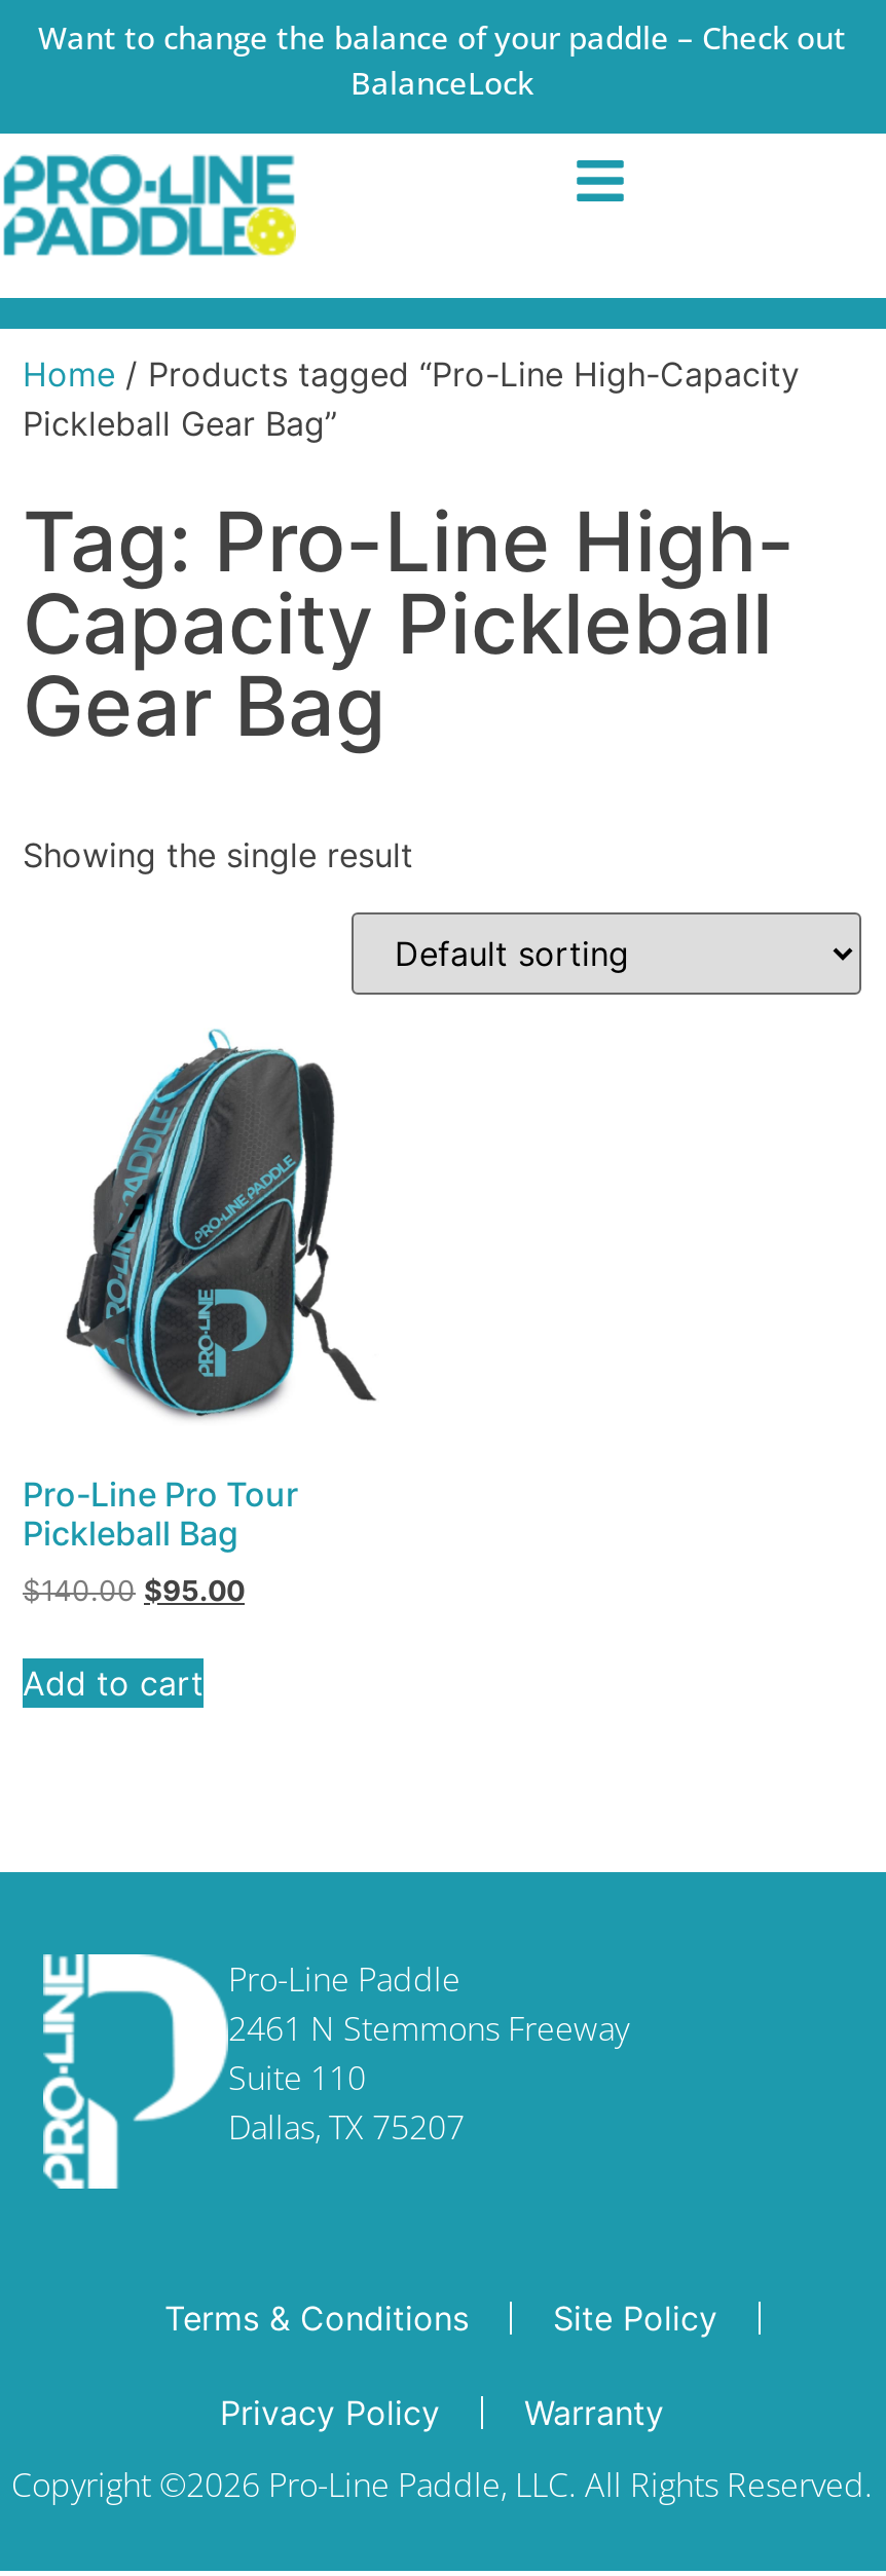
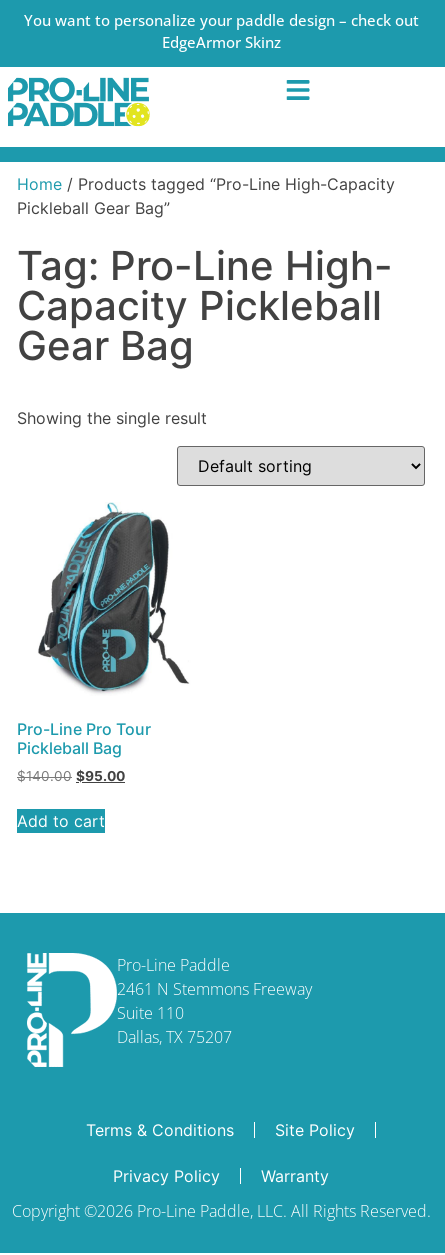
[38,16,846,103] Want to change the balance of your paddle – Check out | BalanceLock -> [23,10,418,52] You want to personalize your paddle design – check out | EdgeArmor Skinz

